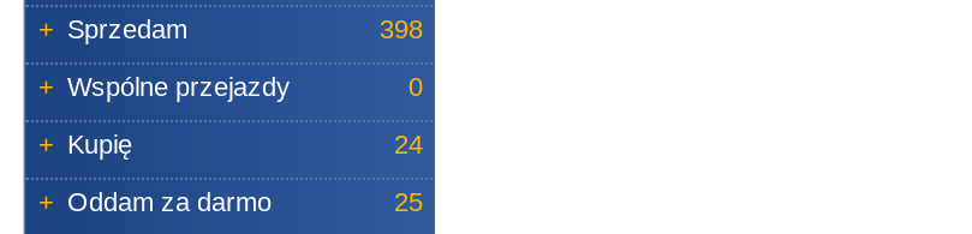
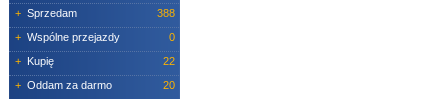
[380,14,423,43] 398 -> [157,7,175,19] 388
[394,130,423,158] 24 -> [163,55,175,67] 22
[394,187,423,216] 25 -> [163,79,175,91] 20

